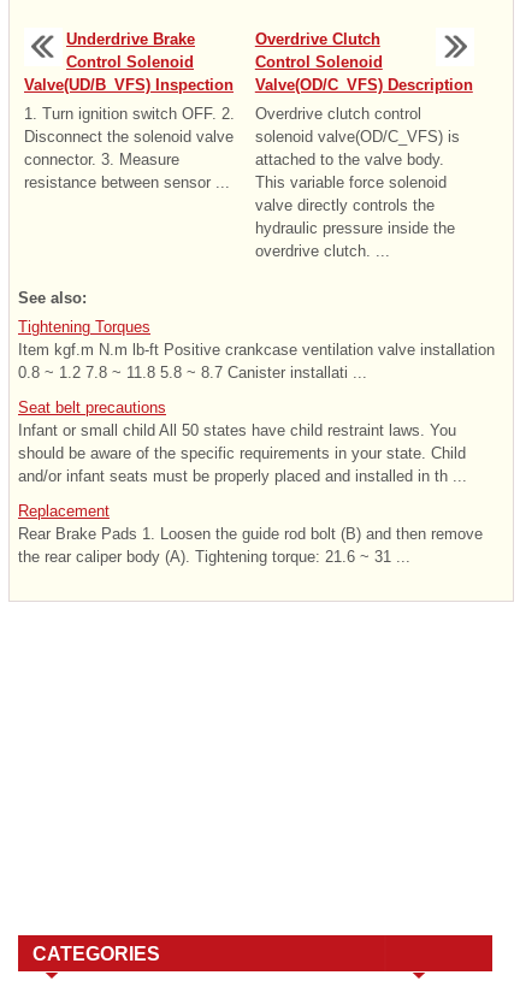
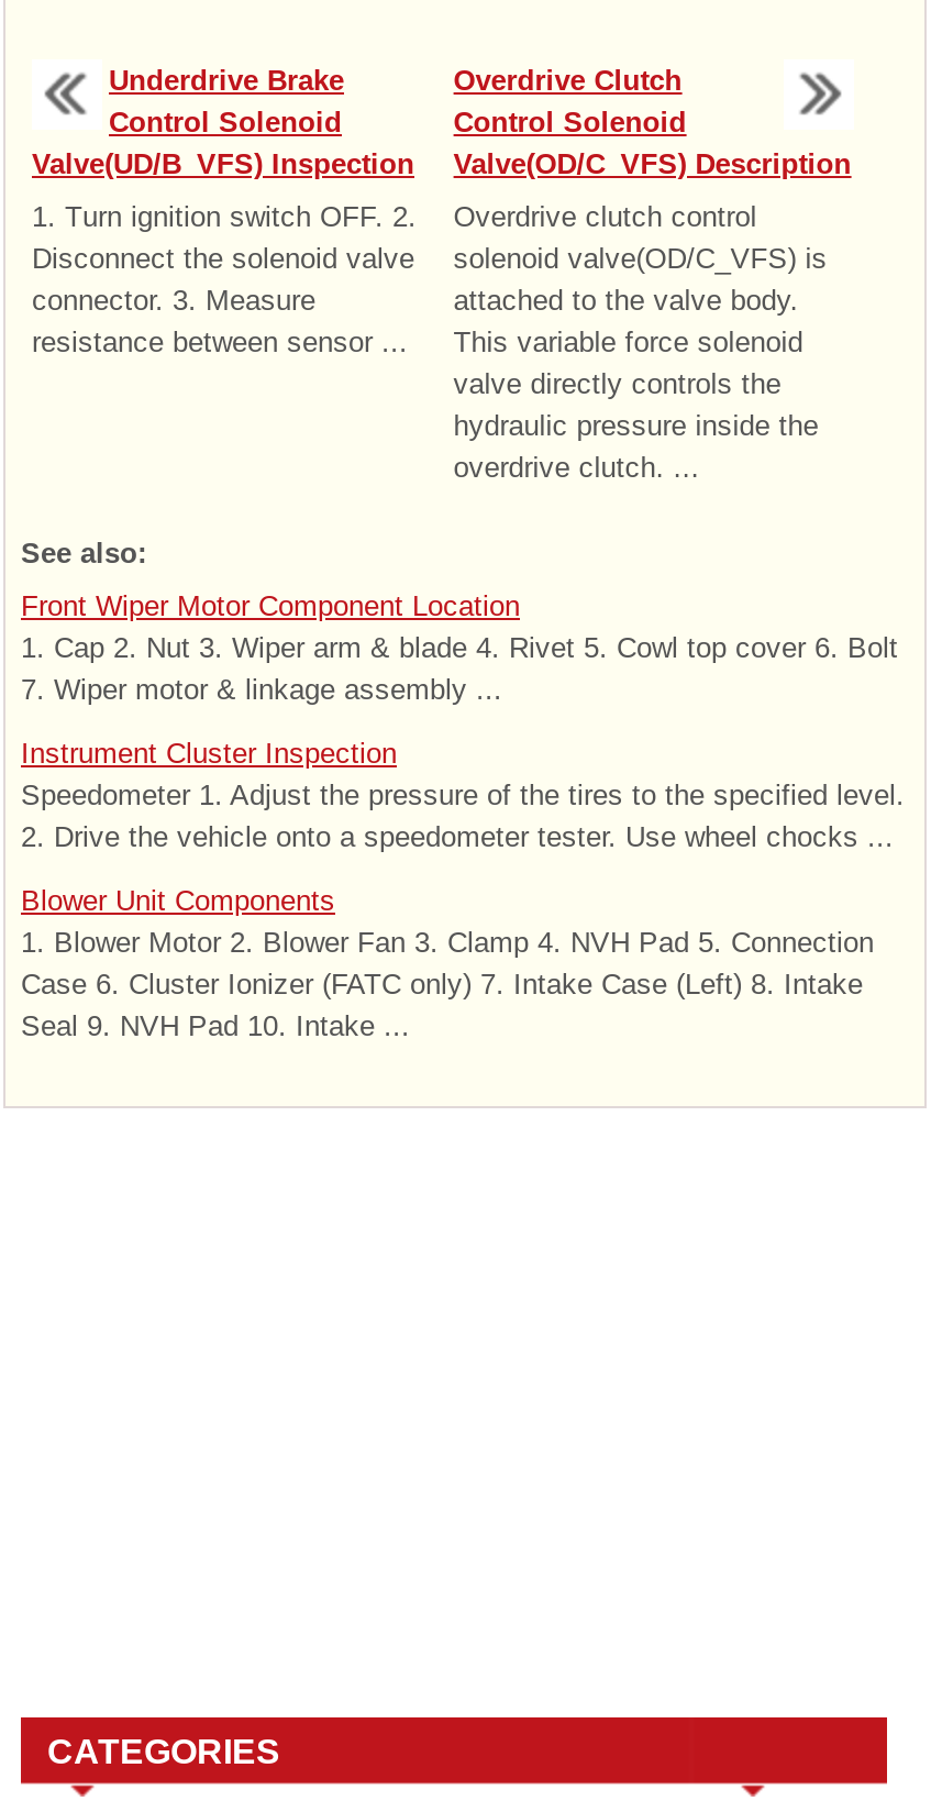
[18,317,495,381] Tightening Torques | Item kgf.m N.m lb-ft Positive crankcase ventilation valve installation | 0.8 ~ 1.2 7.8 ~ 11.8 5.8 ~ 8.7 Canister installati ... -> [21,588,898,705] Front Wiper Motor Component Location | 1. Cap 2. Nut 3. Wiper arm & blade 4. Rivet 5. Cowl top cover 6. Bolt | 7. Wiper motor & linkage assembly ...
[18,398,467,485] Seat belt precautions | Infant or small child All 50 states have child restraint laws. You | should be aware of the specific requirements in your state. Child | and/or infant seats must be properly placed and installed in th ... -> [21,736,905,852] Instrument Cluster Inspection | Speedometer 1. Adjust the pressure of the tires to the specified level. | 2. Drive the vehicle onto a speedometer tester. Use wheel chocks ...
[18,501,483,565] Replacement | Rear Brake Pads 1. Loosen the guide rod bolt (B) and then remove | the rear caliper body (A). Tightening torque: 21.6 ~ 31 ... -> [21,883,874,1041] Blower Unit Components | 1. Blower Motor 2. Blower Fan 3. Clamp 4. NVH Pad 5. Connection | Case 6. Cluster Ionizer (FATC only) 7. Intake Case (Left) 8. Intake | Seal 9. NVH Pad 10. Intake ...

